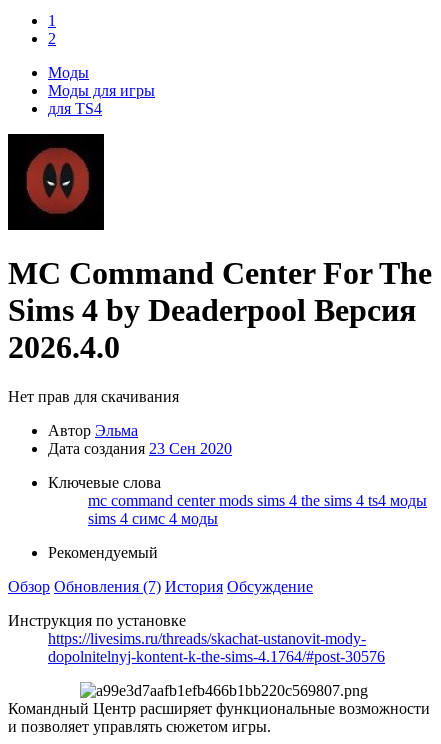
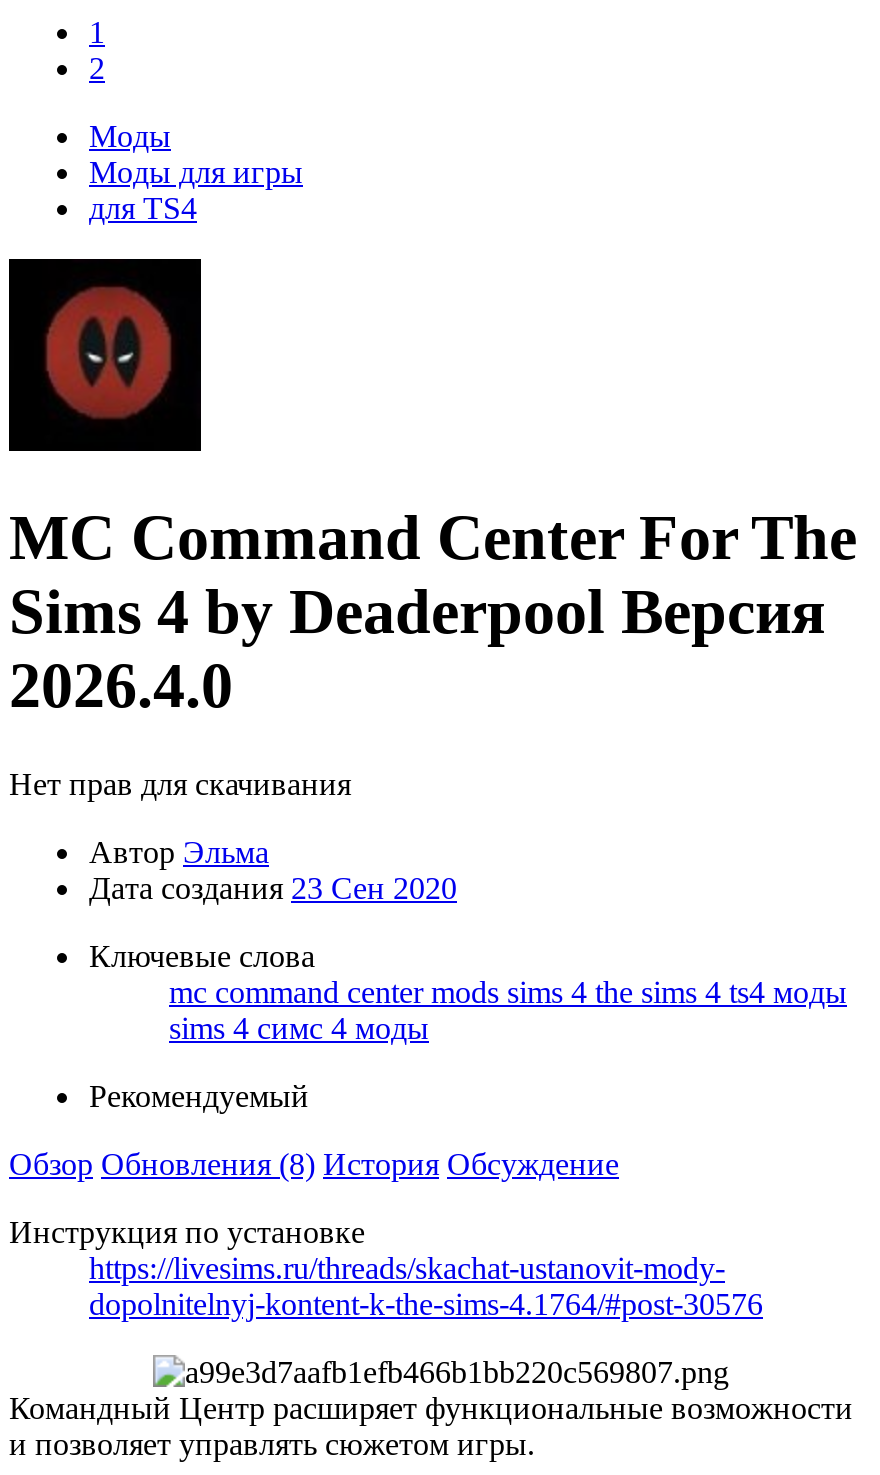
[8,578,313,595] Обзор Обновления (7) История Обсуждение -> [9,1147,619,1181] Обзор Обновления (8) История Обсуждение

